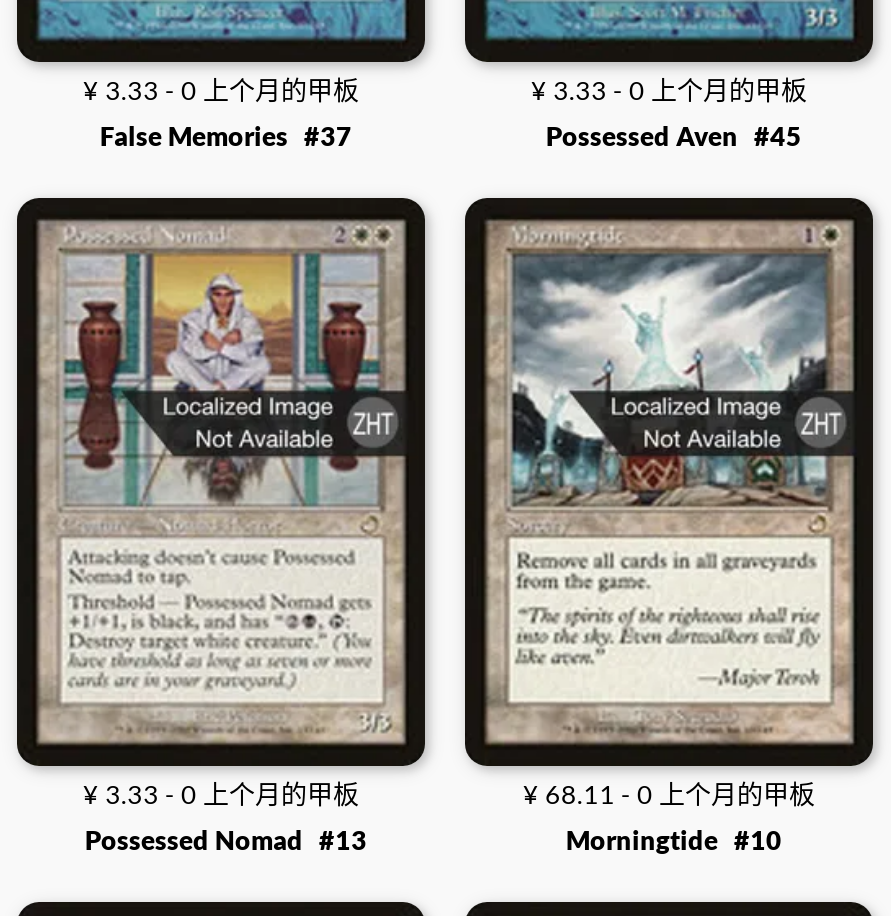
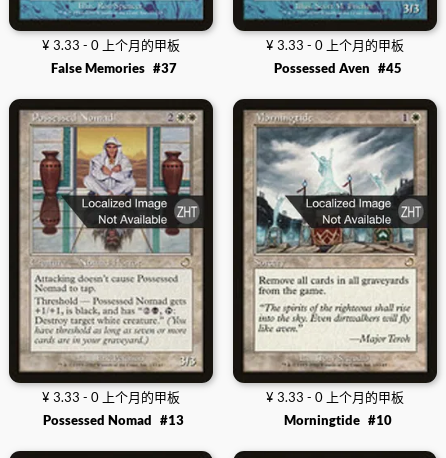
[523,779,815,811] ¥ 68.11 - 0 上个月的甲板 -> [266,389,404,405] ¥ 3.33 - 0 上个月的甲板

